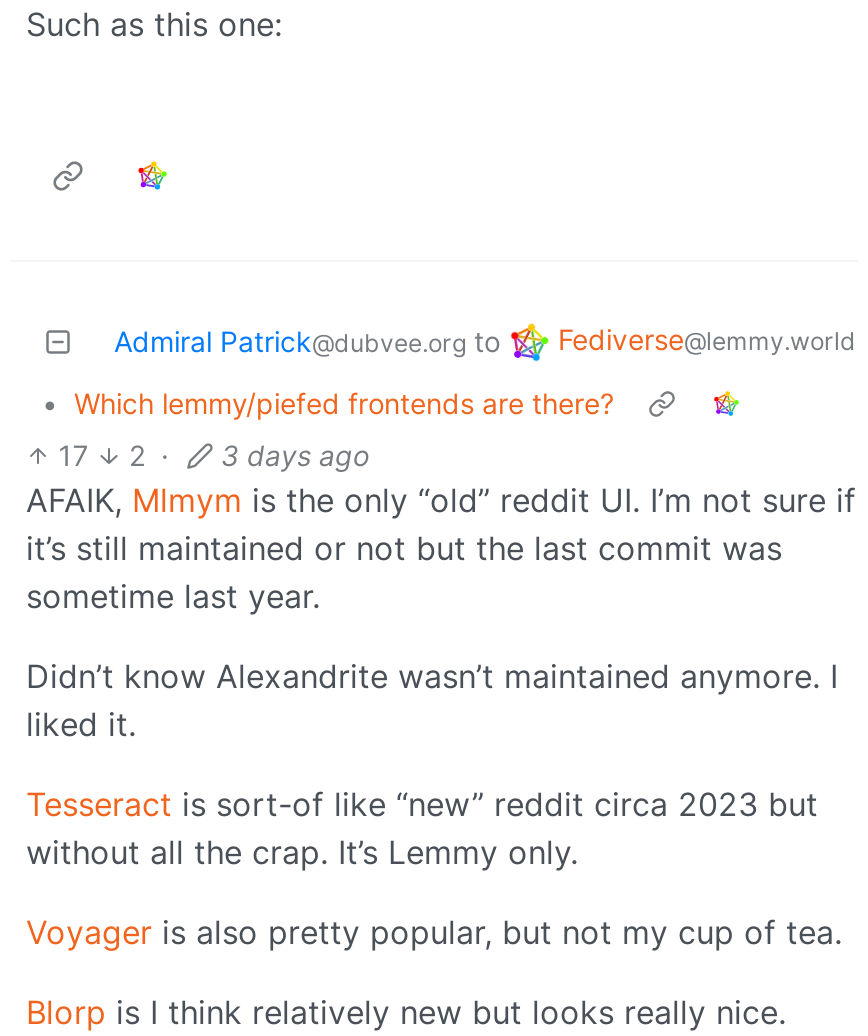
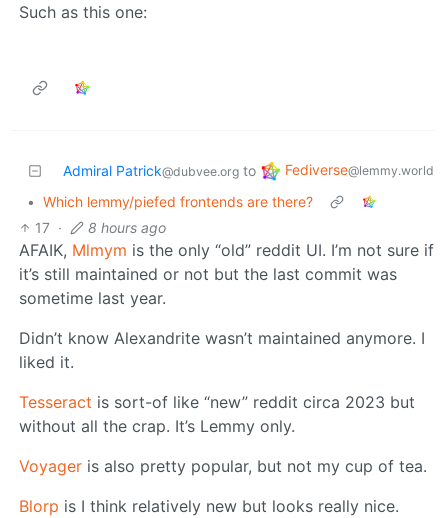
[58,438,369,472] 17 | 2 · | 3 days ago -> [35,219,166,236] 17 · | 8 hours ago

